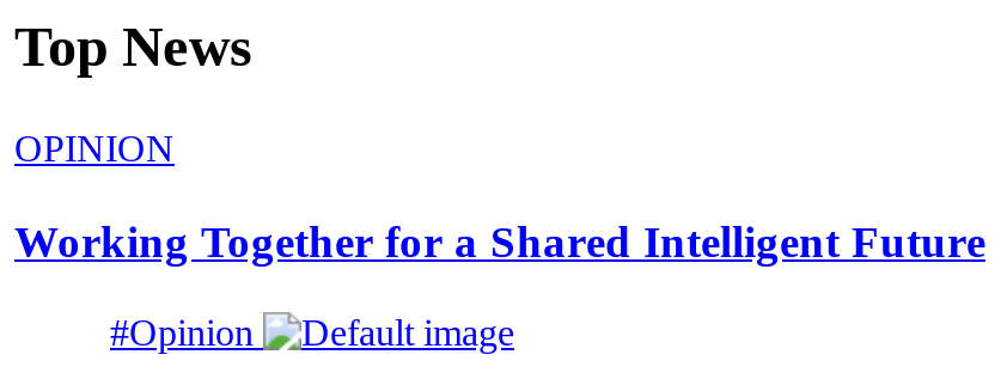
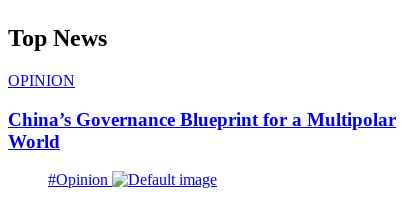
[14,216,985,266] Working Together for a Shared Intelligent Future -> [8,109,396,152] China’s Governance Blueprint for a Multipolar | World

